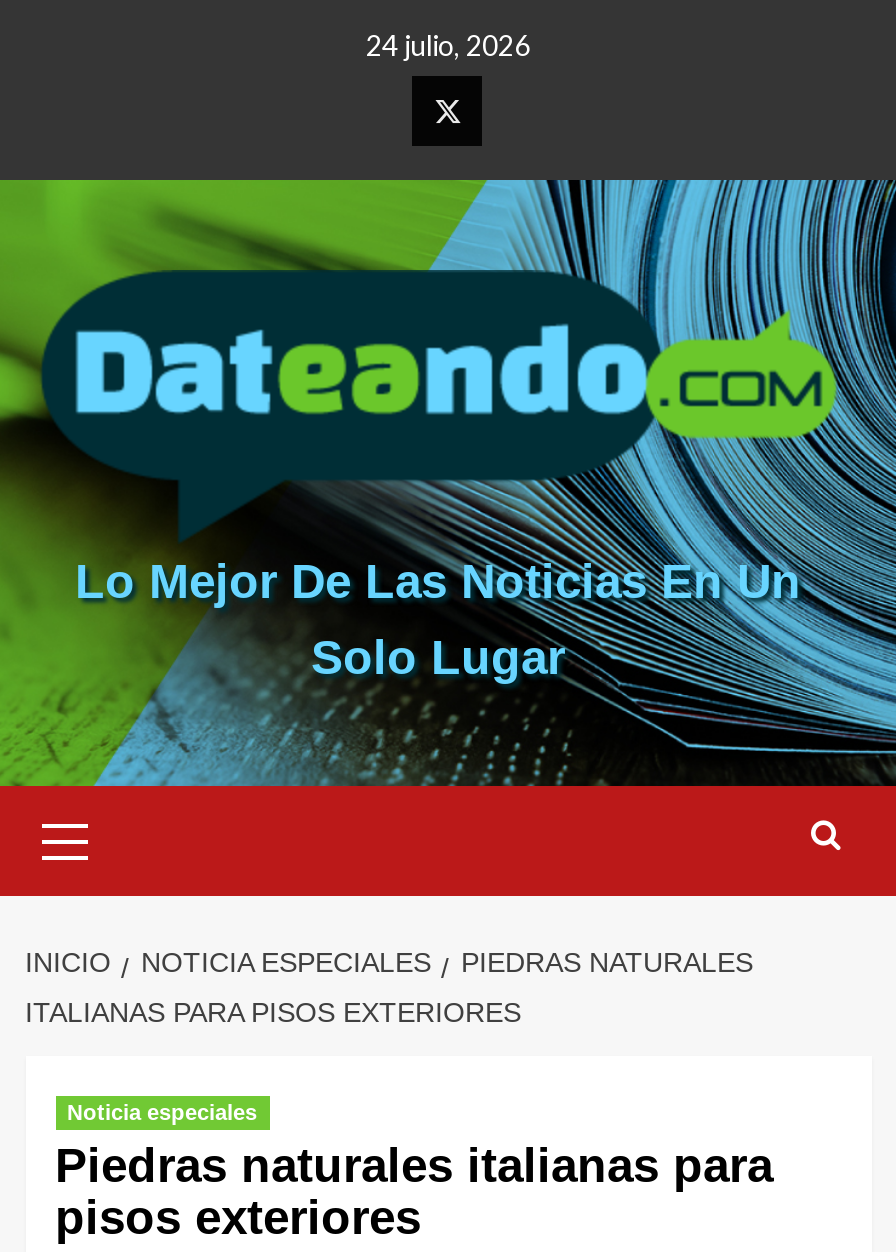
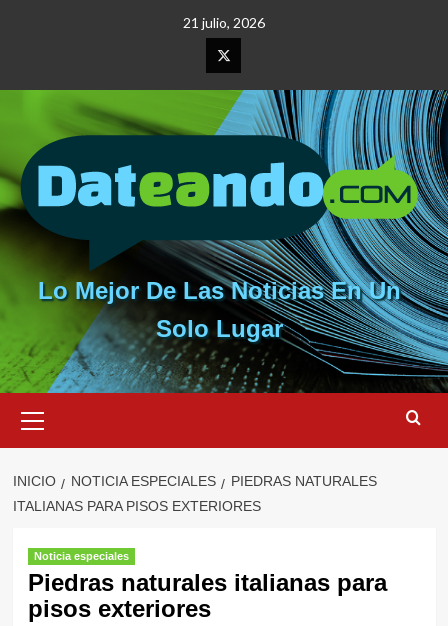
[366,28,530,62] 24 julio, 2026 -> [183,14,265,31] 21 julio, 2026

